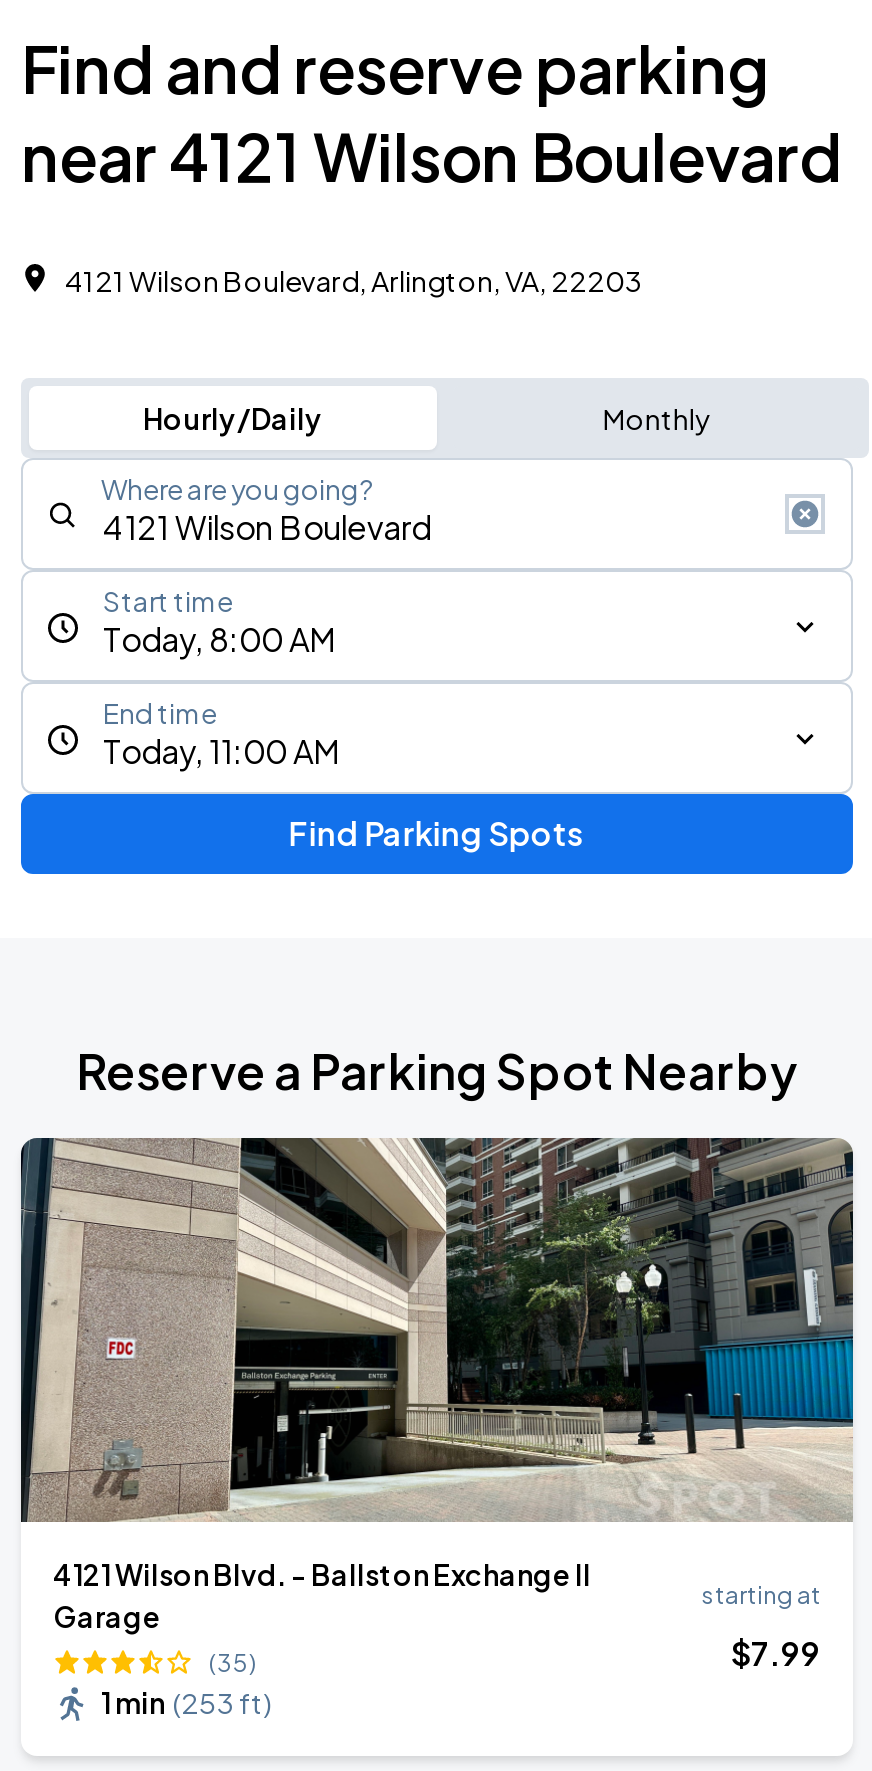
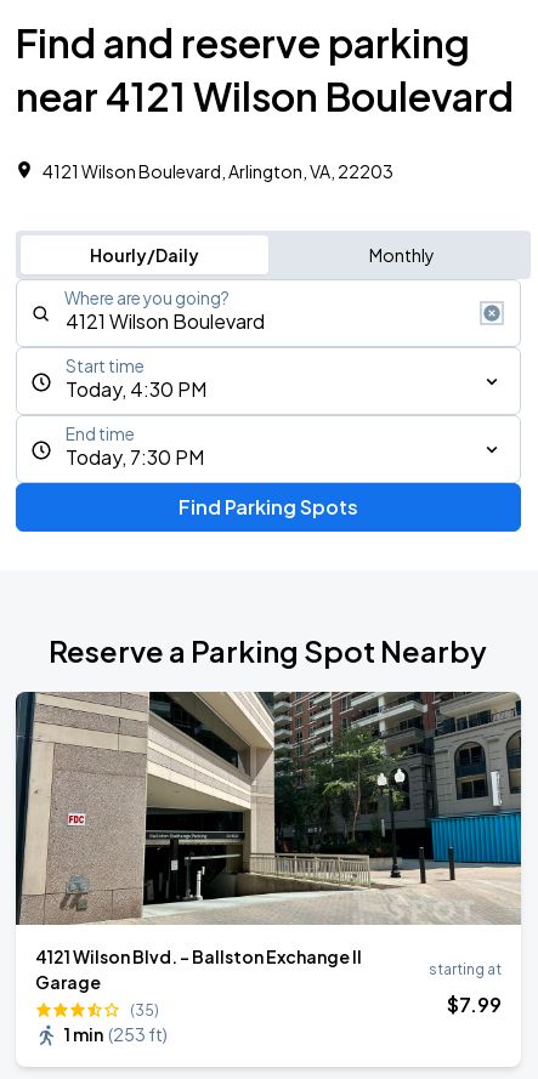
[103,618,335,660] Today, 8:00 AM -> [66,376,206,402] Today, 4:30 PM
[103,730,339,772] Today, 11:00 AM -> [66,444,204,470] Today, 7:30 PM

